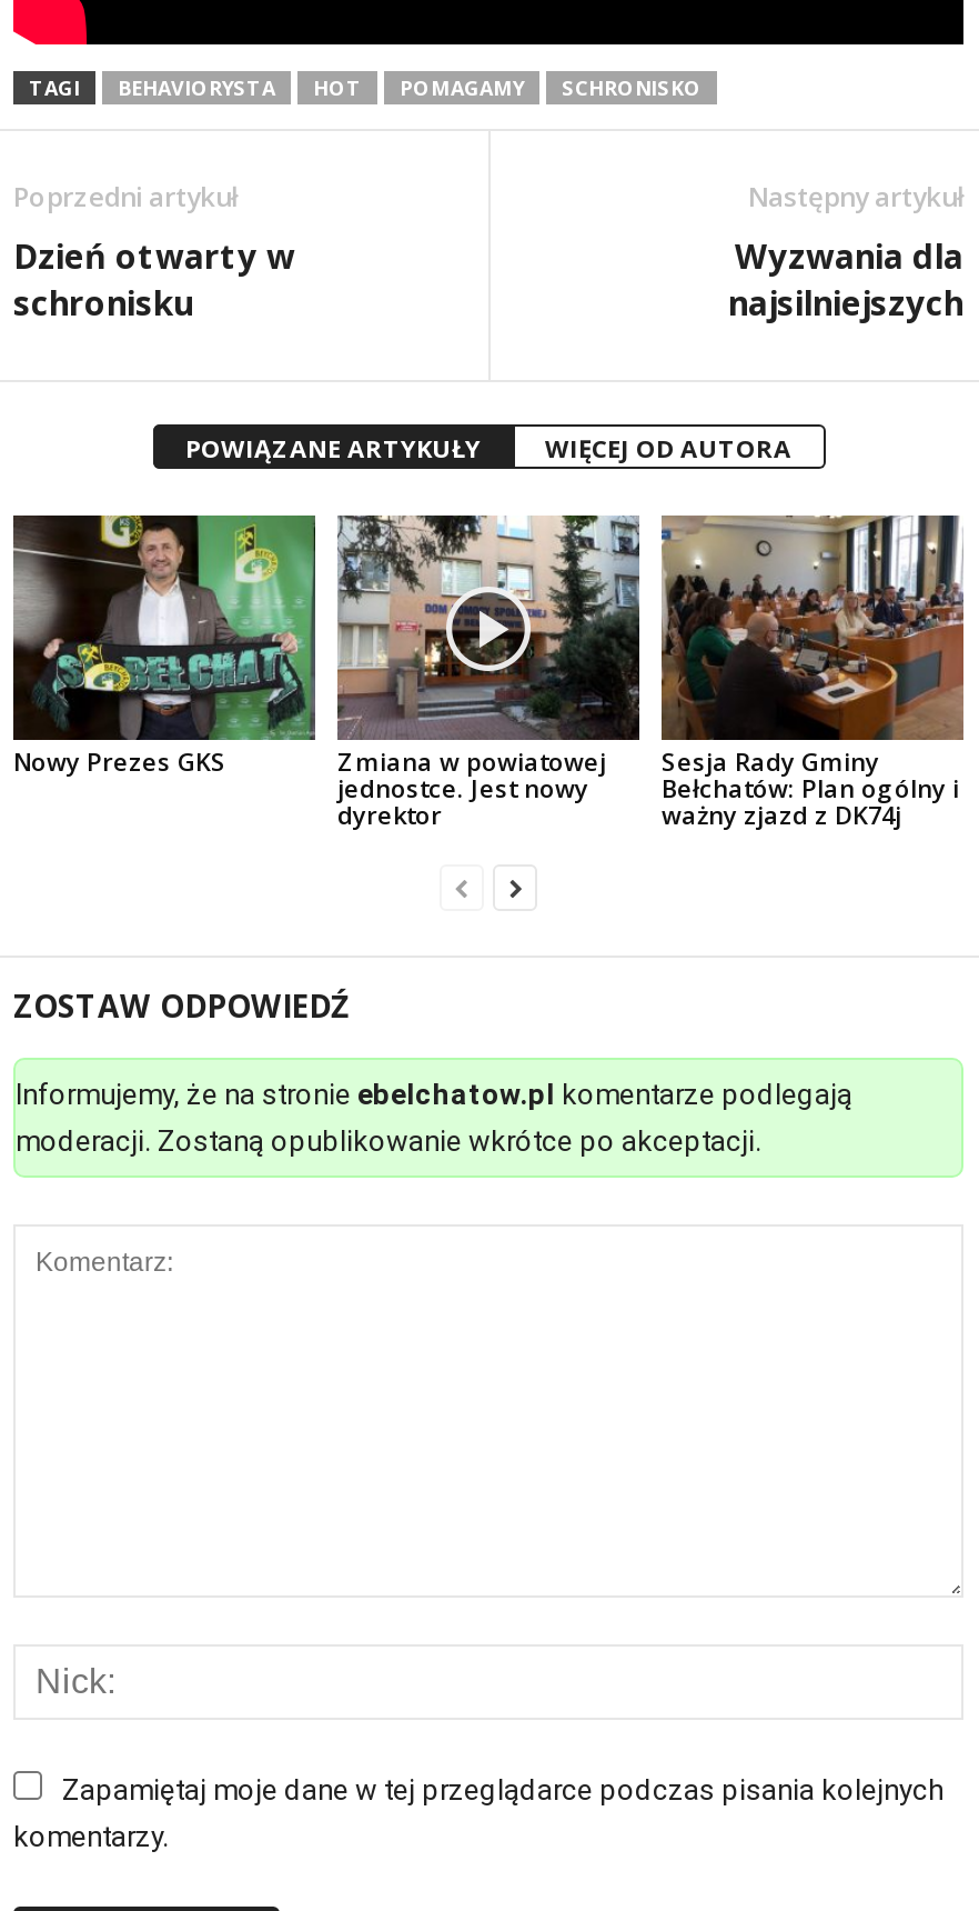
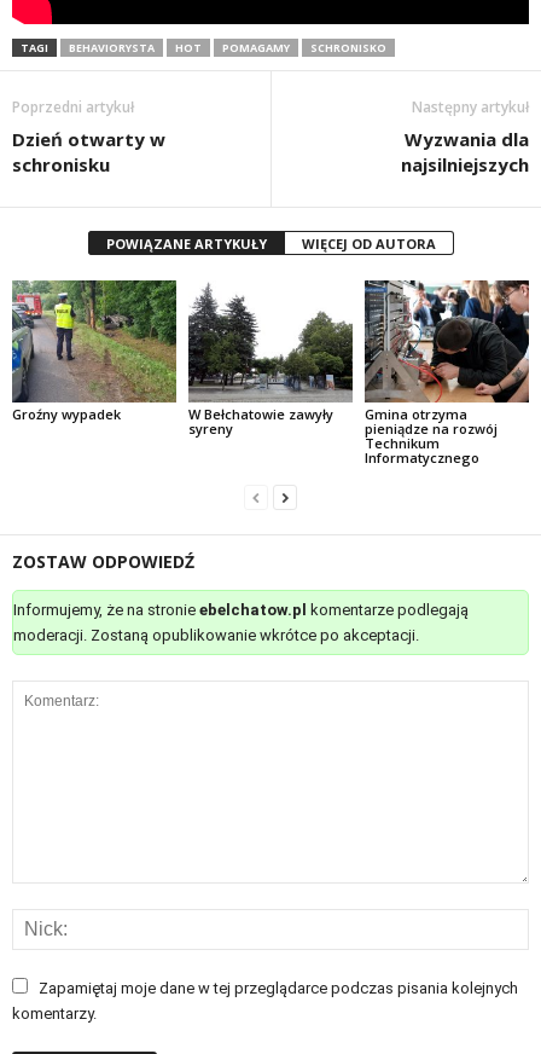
[11,513,606,832] [image] | Nowy Prezes GKS | Zmiana w powiatowej | jednostce. Jest nowy | dyrektor -> [11,279,333,438] [image] | Groźny wypadek | W Bełchatowie zawyły | syreny
[335,513,642,702] [image] -> [188,283,353,396] [image]
[662,513,966,832] [image] | Sesja Rady Gminy | Bełchatów: Plan ogólny i | ważny zjazd z DK74j -> [365,279,530,467] [image] | Gmina otrzyma | pieniądze na rozwój | Technikum | Informatycznego

